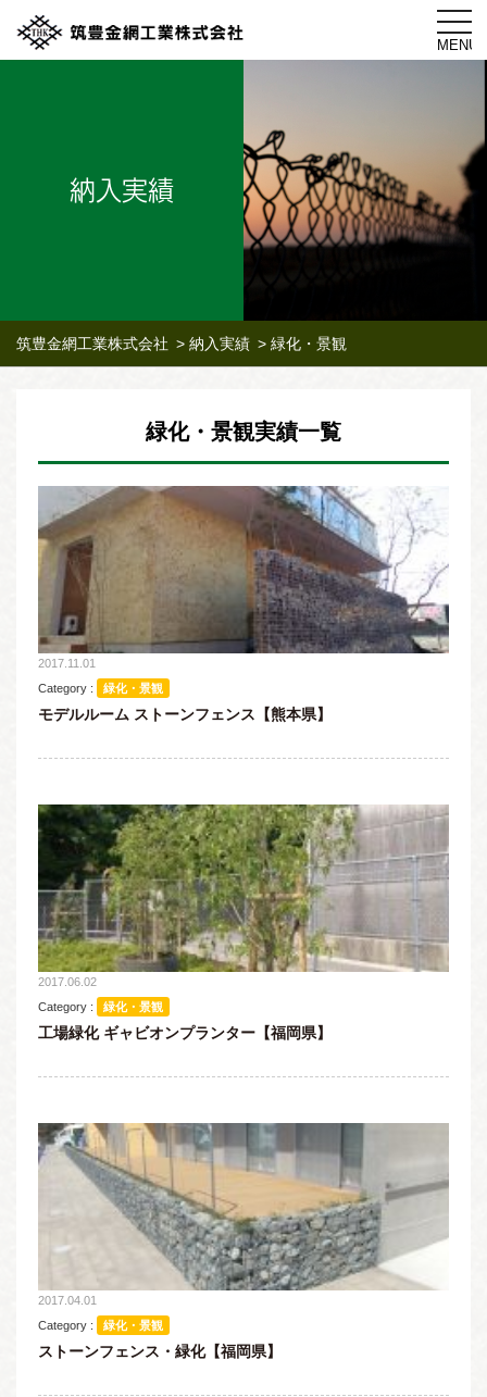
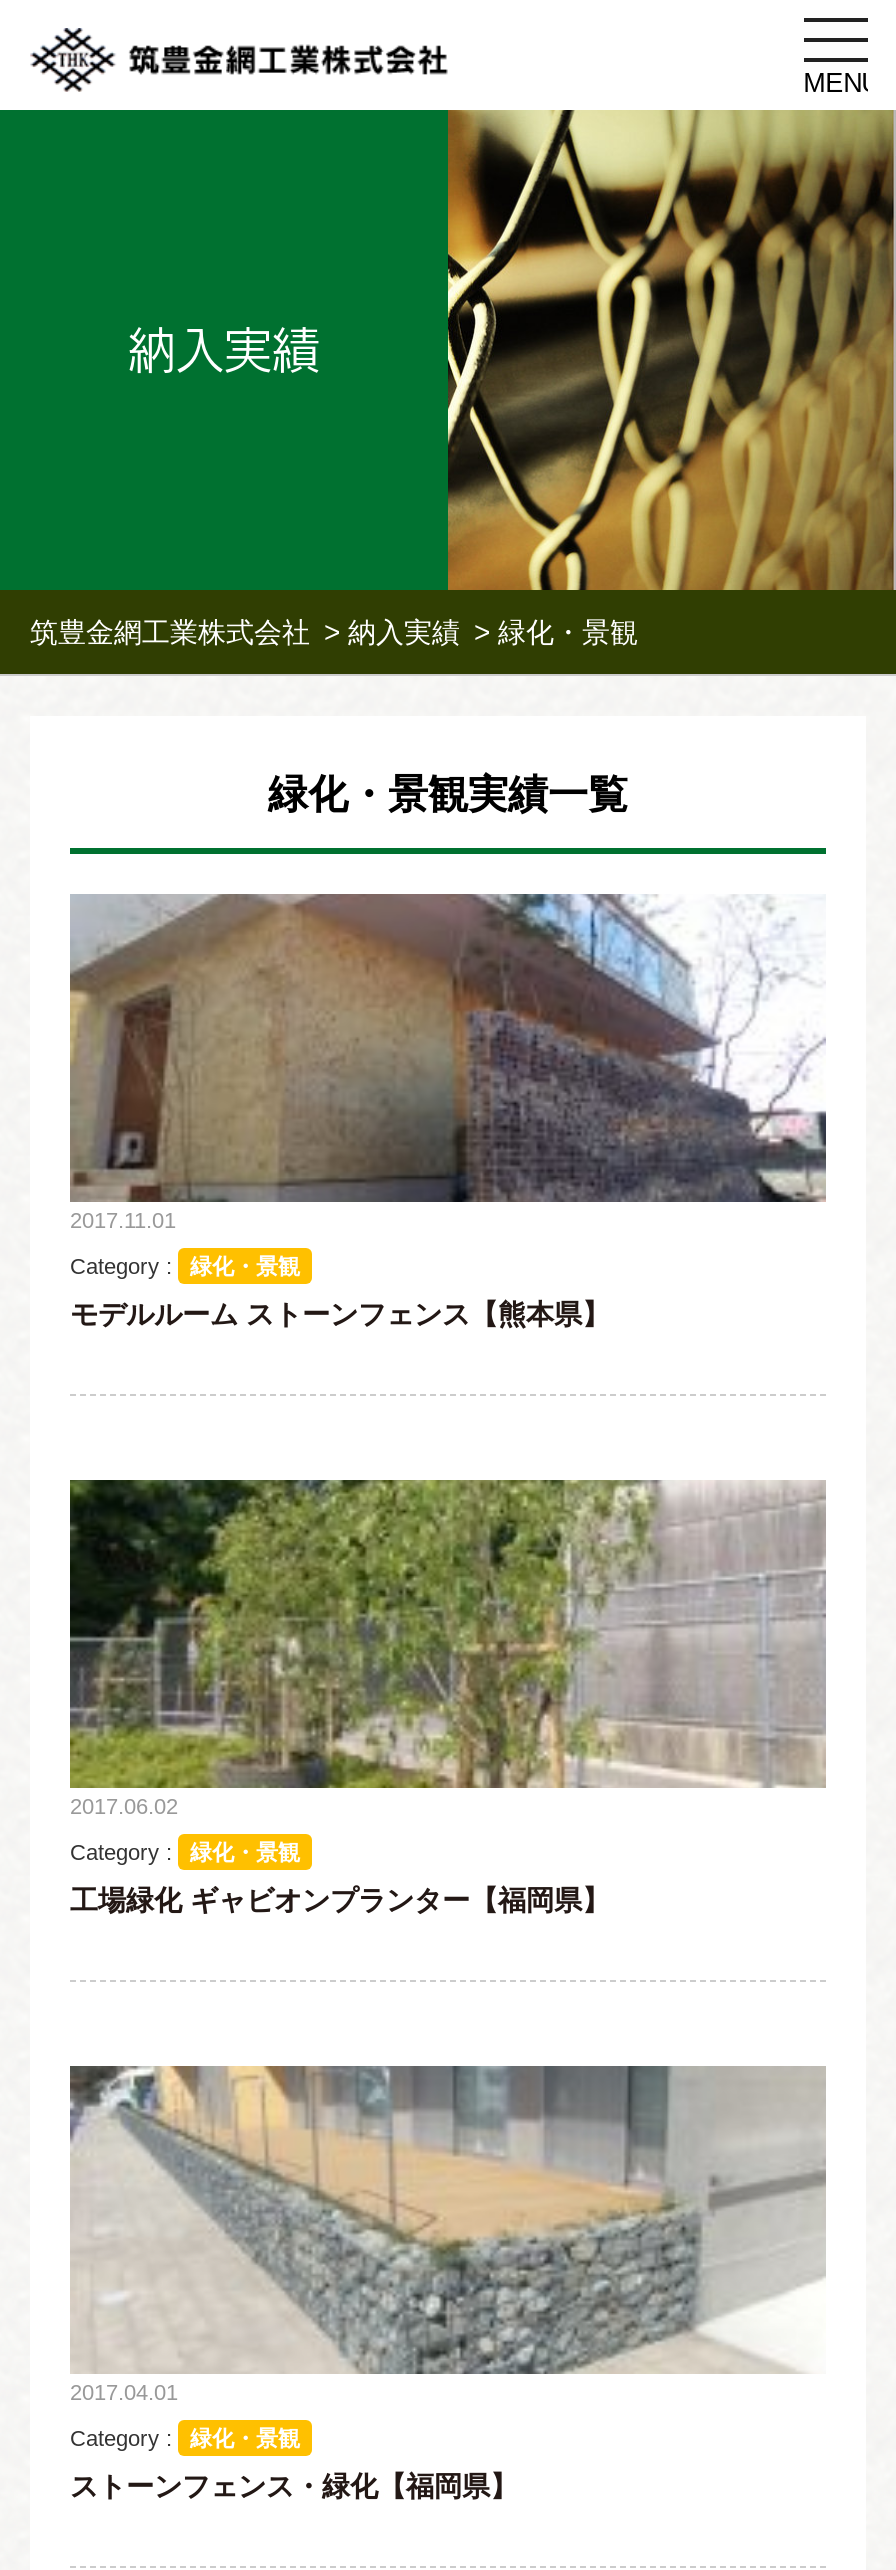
[242,60,484,321] [image] -> [446,108,890,592] [image]

